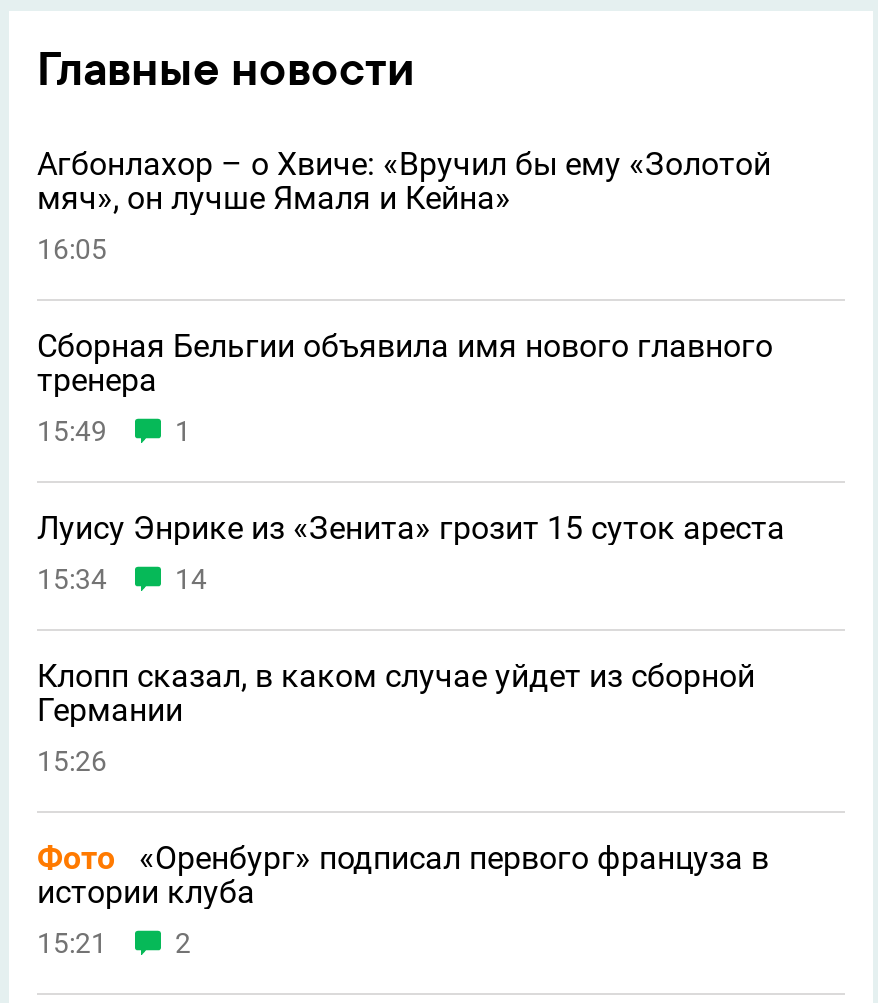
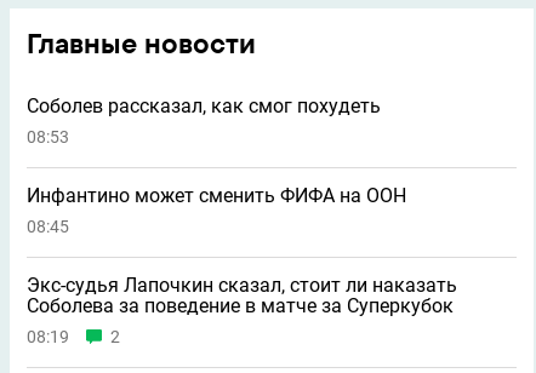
[37,144,785,958] Агбонлахор – о Хвиче: «Вручил бы ему «Золотой | мяч», он лучше Ямаля и Кейна» | 16:05 | Сборная Бельгии объявила имя нового главного | тренера | 15:49 | 1 | Луису Энрике из «Зенита» грозит 15 суток ареста | 15:34 | 14 | Клопп сказал, в каком случае уйдет из сборной | Германии | 15:26 | Фото | «Оренбург» подписал первого француза в | истории клуба | 15:21 -> [27,94,457,346] Соболев рассказал, как смог похудеть | 08:53 | Инфантино может сменить ФИФА на ООН | 08:45 | Экс-судья Лапочкин сказал, стоит ли наказать | Соболева за поведение в матче за Суперкубок | 08:19

